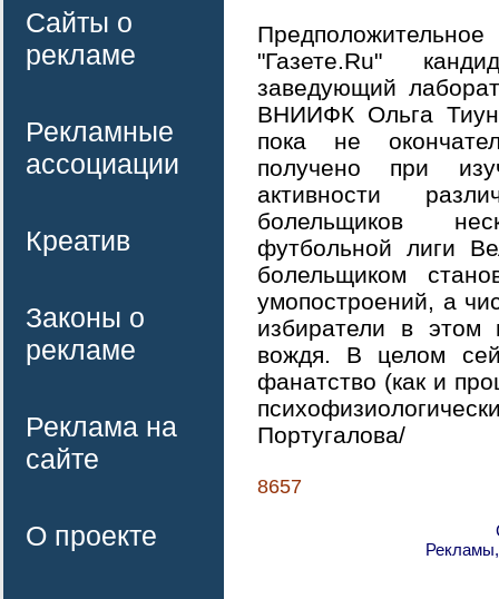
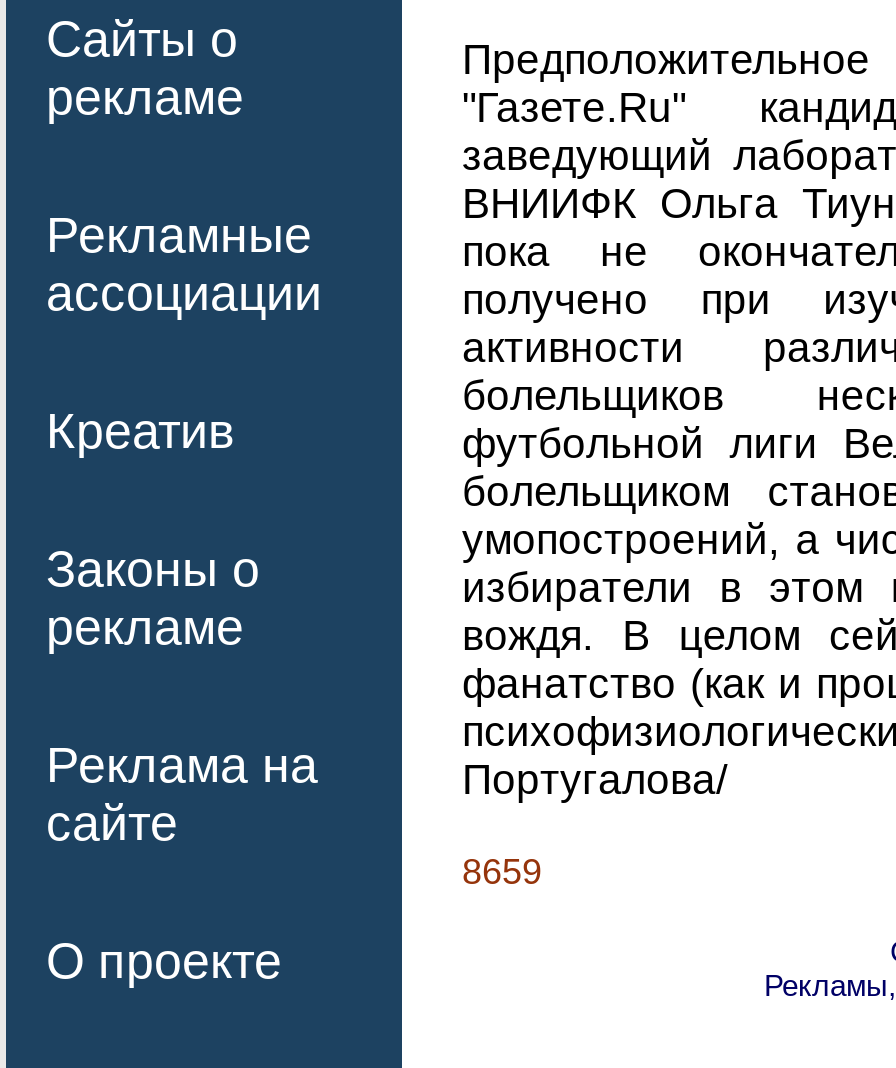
[257,475,302,498] 8657 -> [462,852,542,892] 8659

